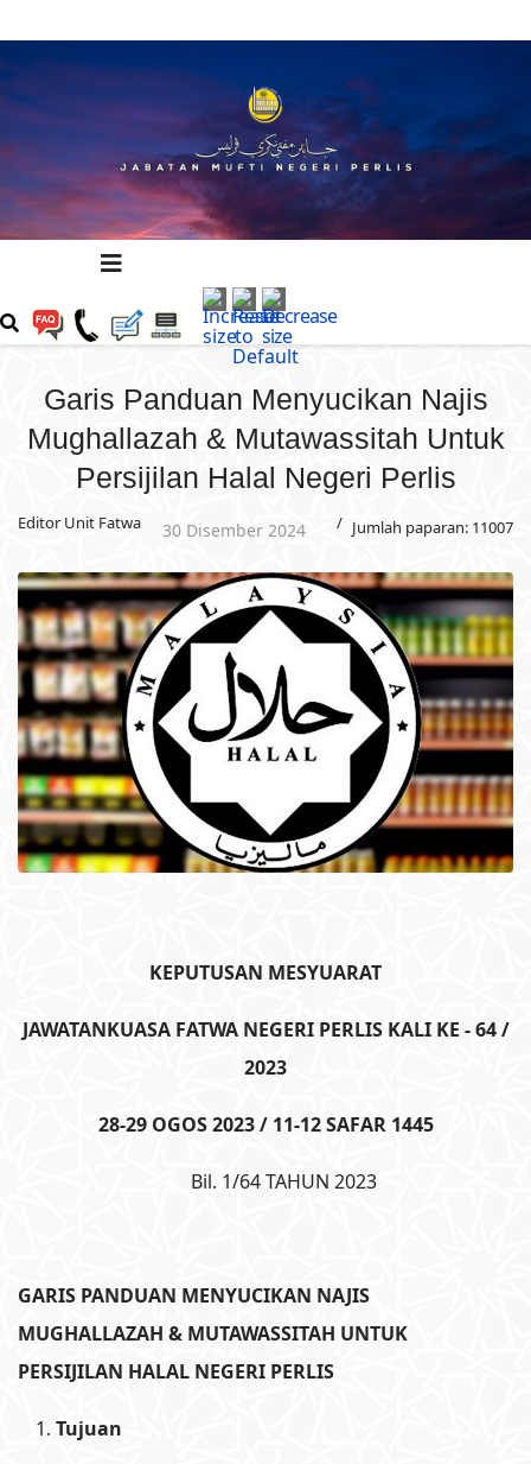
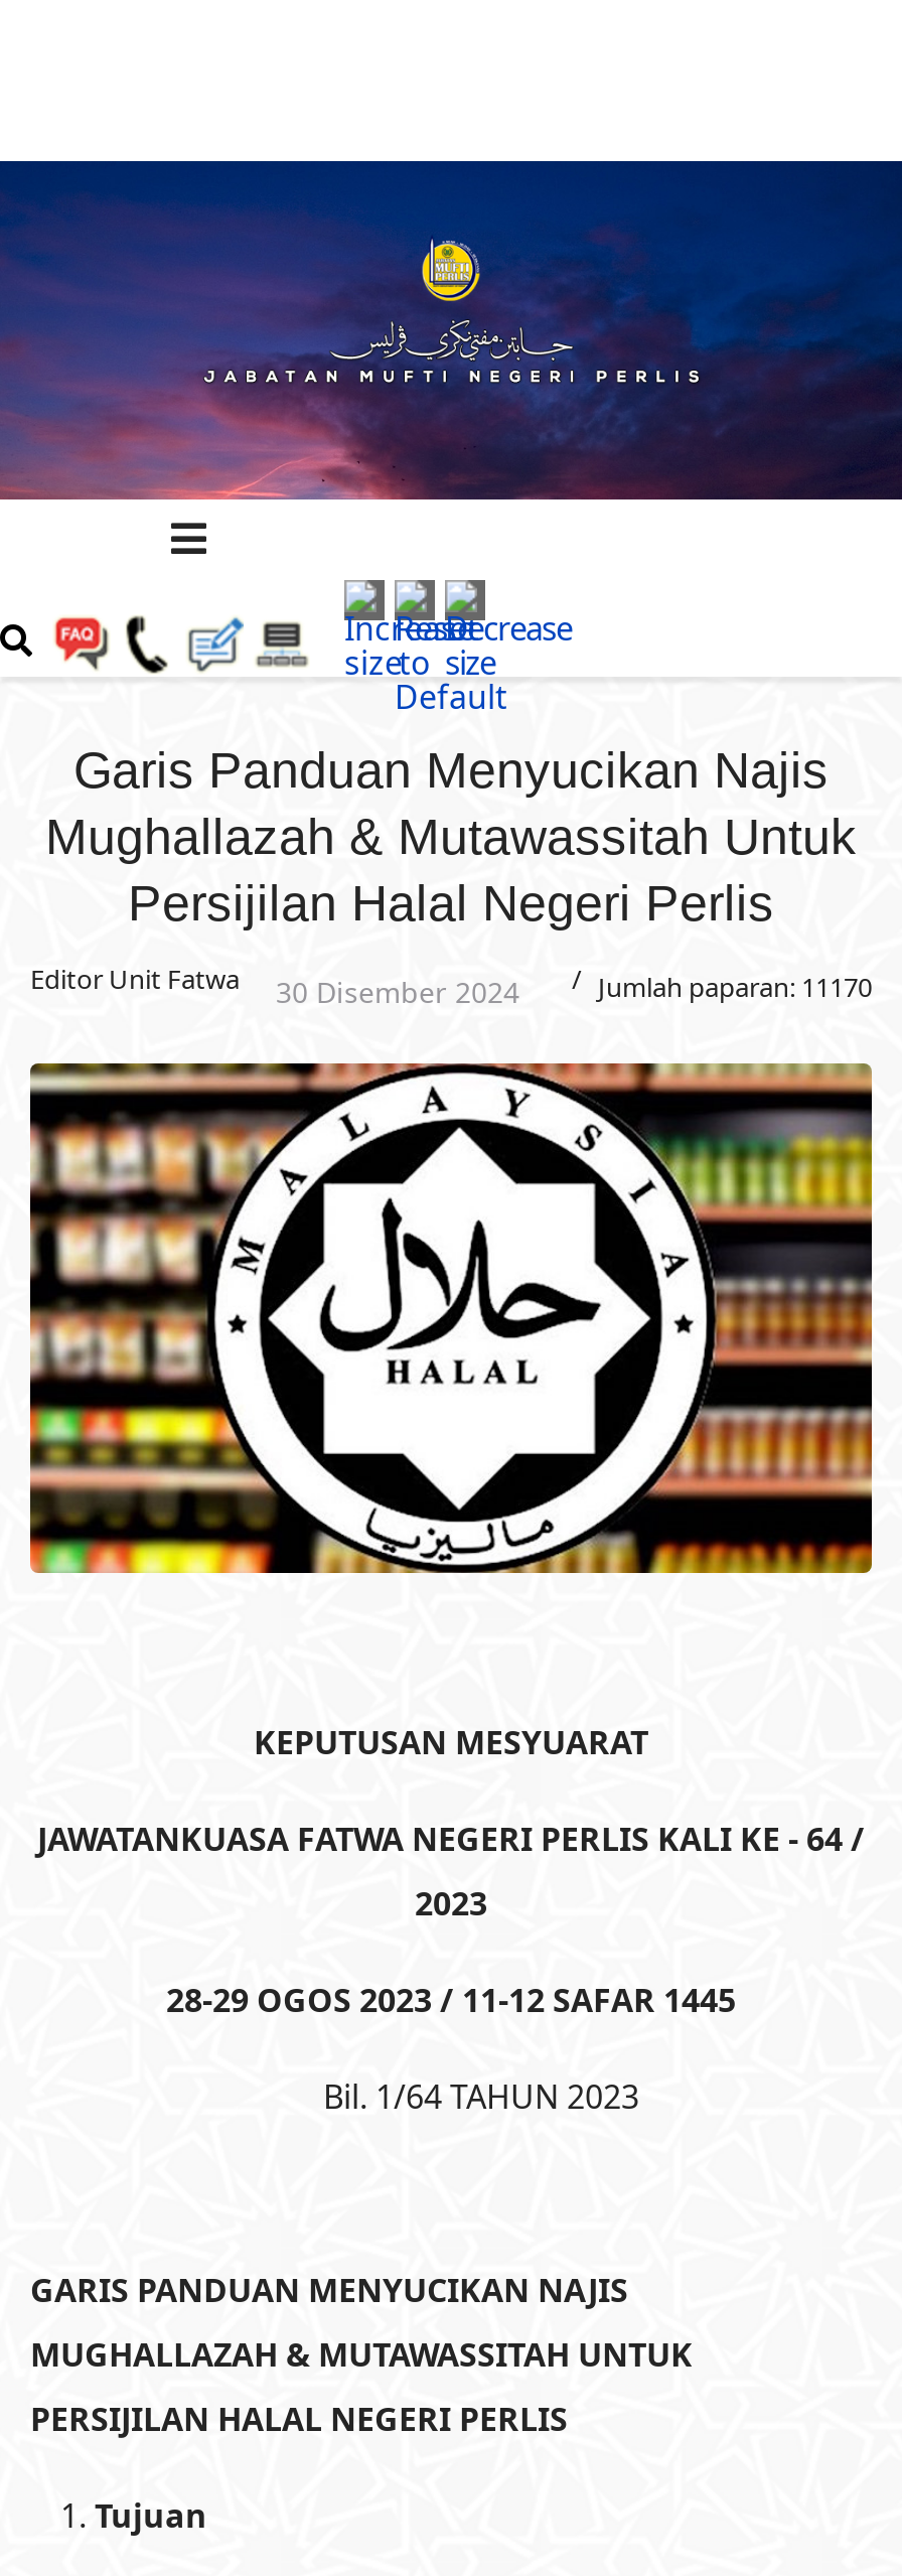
[352,516,513,538] Jumlah paparan: 11007 -> [598,969,872,1005] Jumlah paparan: 11170

